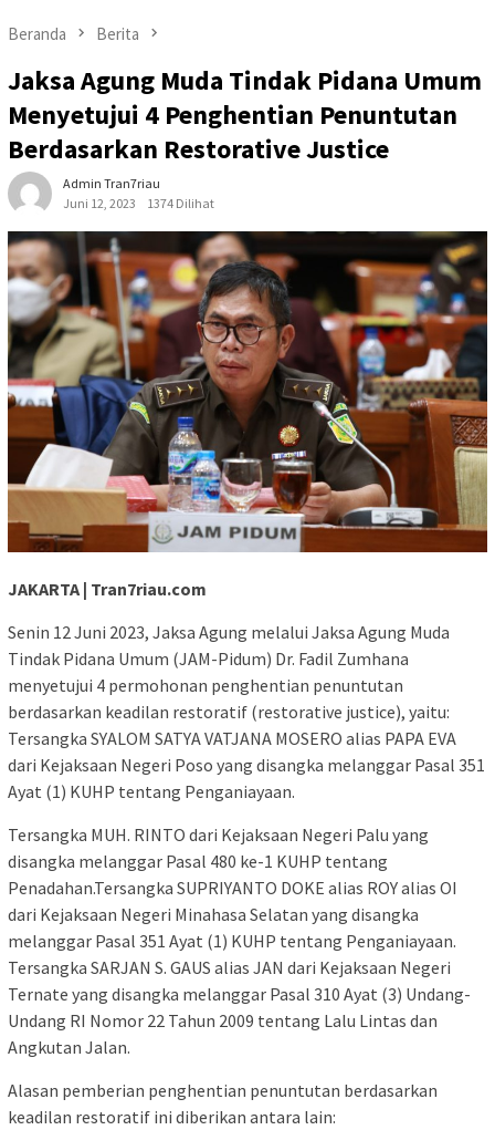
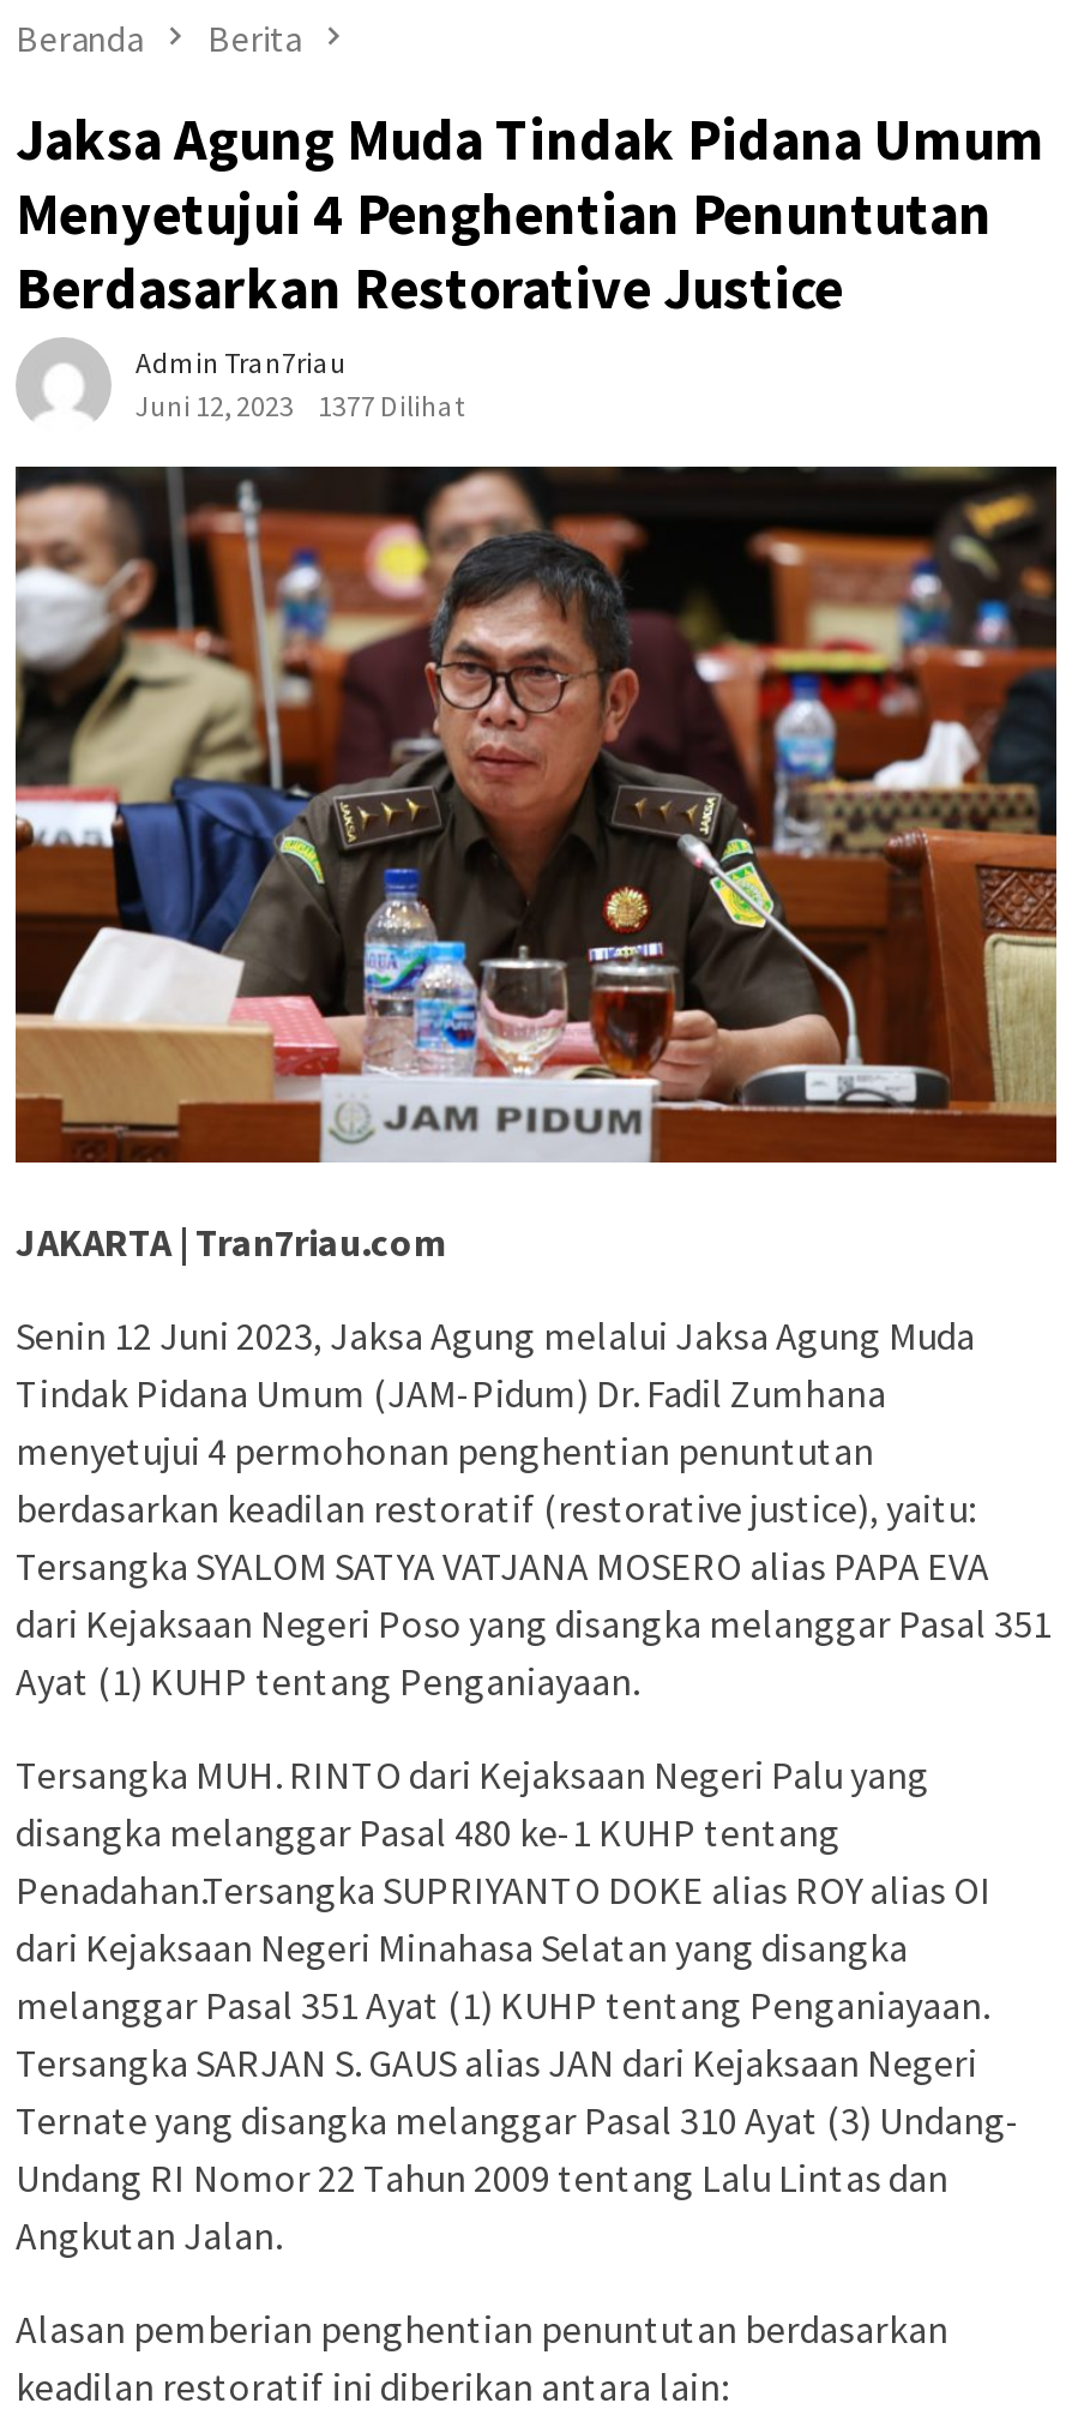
[63,195,214,212] Juni 12, 2023 1374 Dilihat -> [135,388,464,424] Juni 12, 2023 1377 Dilihat

